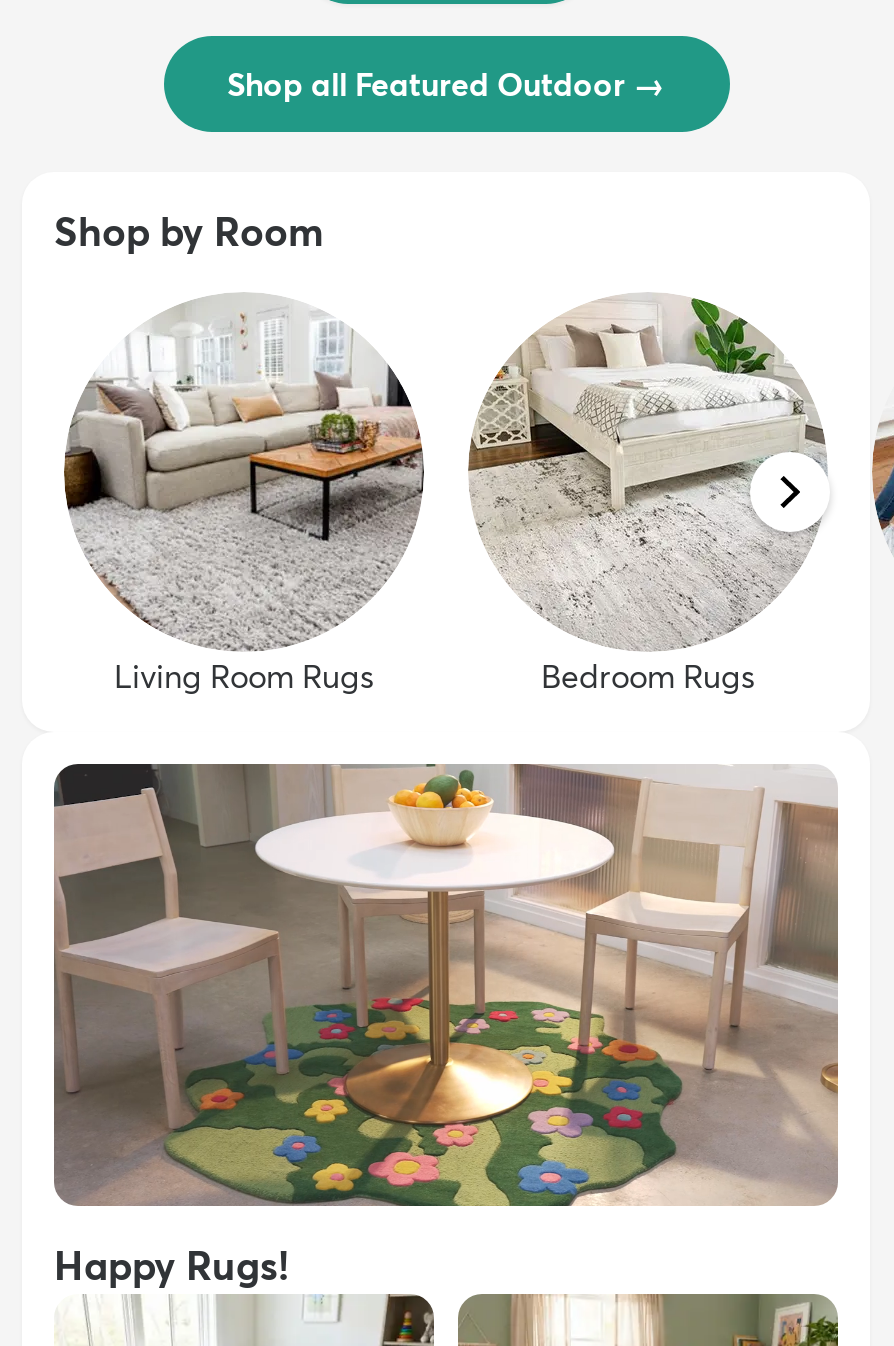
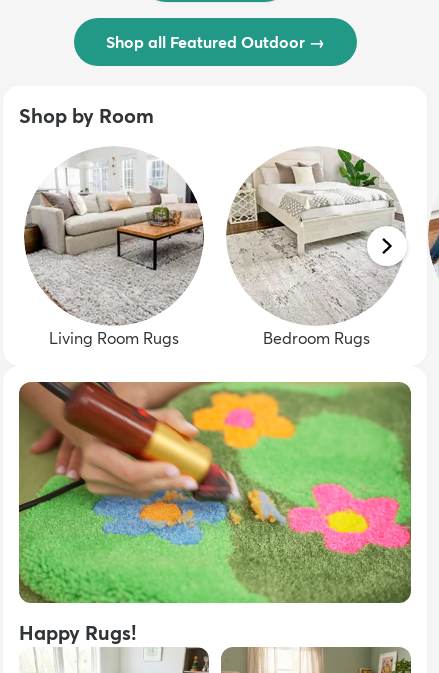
[52,762,838,1208] [image] -> [18,381,412,604] [image]

